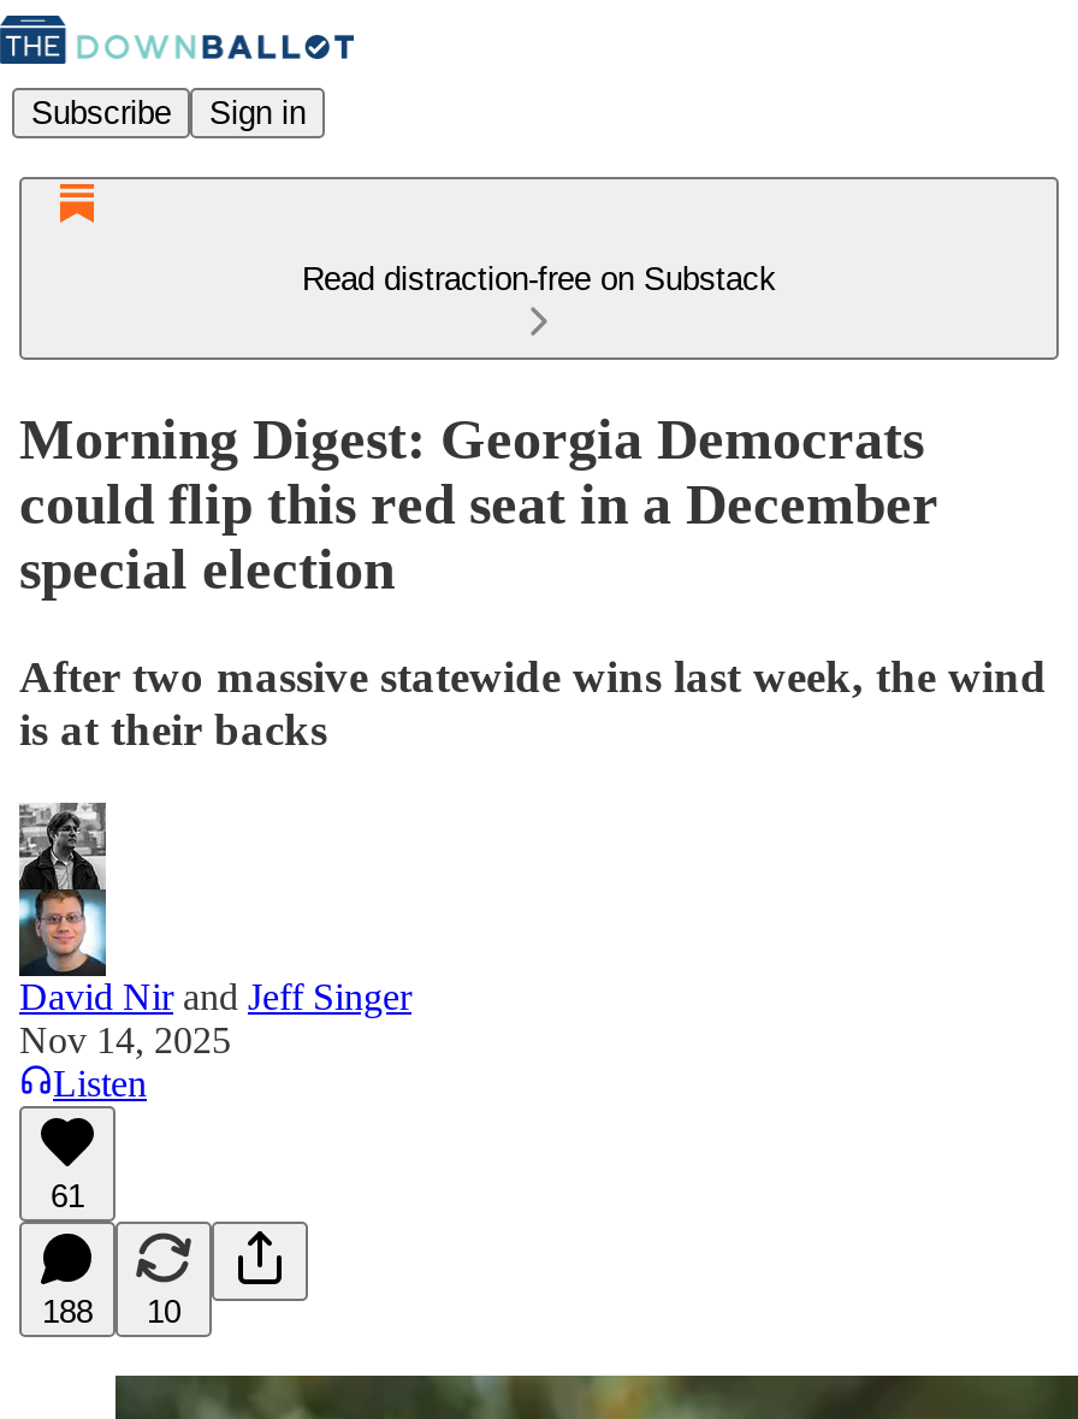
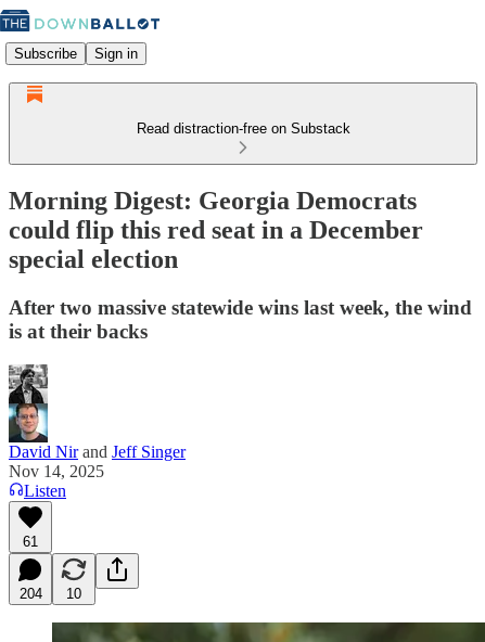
[42,1293,180,1329] 188 10 -> [19,585,81,601] 204 10

